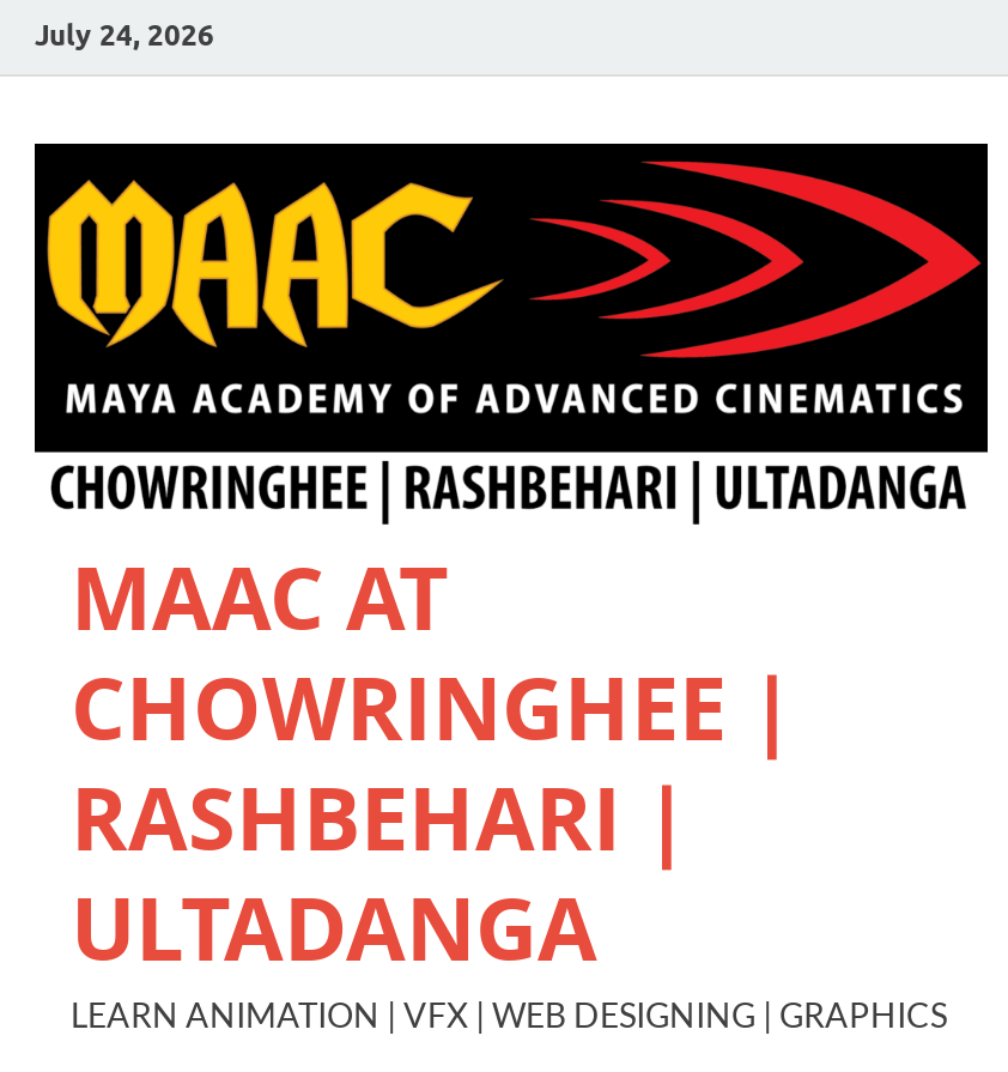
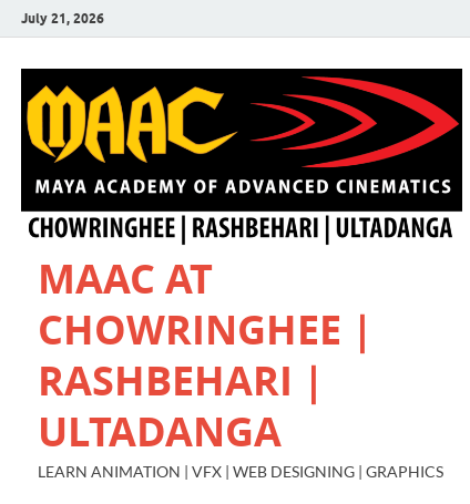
[35,16,214,52] July 24, 2026 -> [21,9,104,26] July 21, 2026

